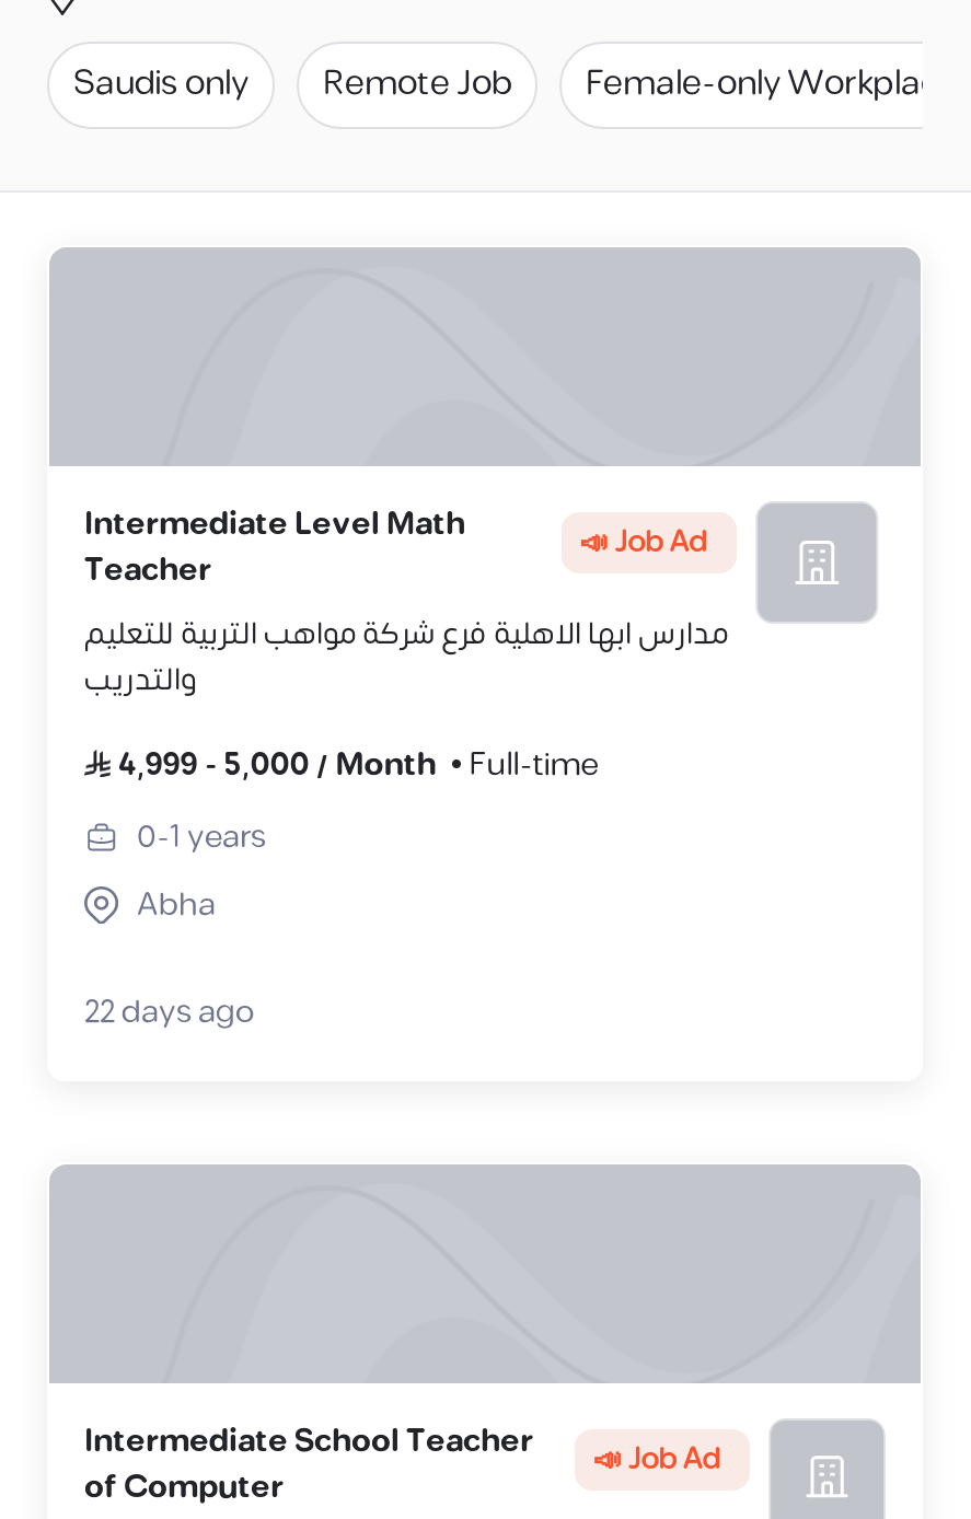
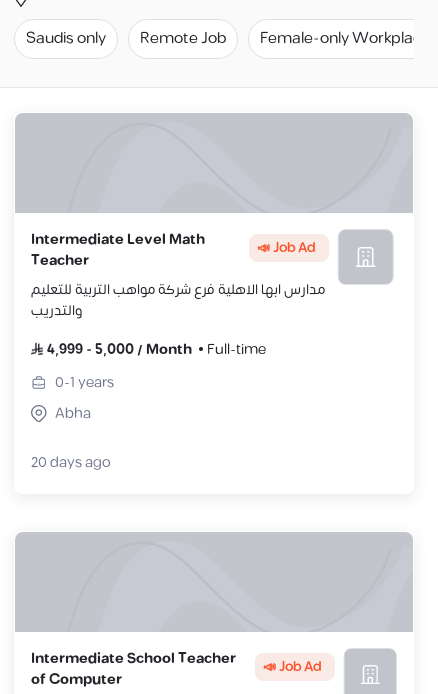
[84,987,255,1037] 22 days ago -> [31,451,111,474] 20 days ago

